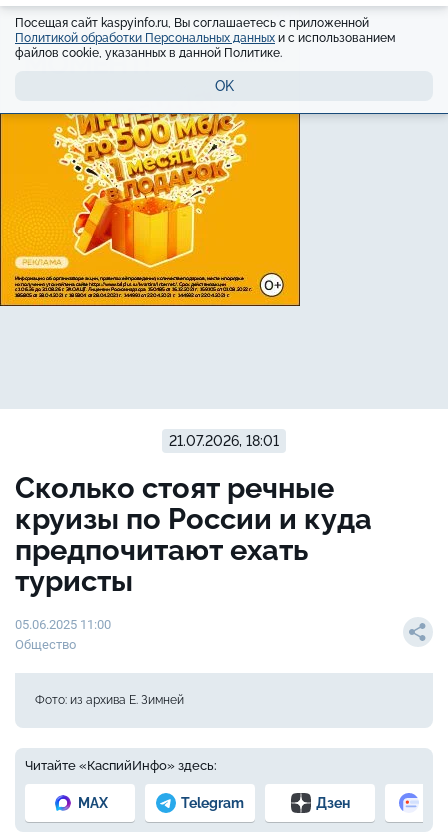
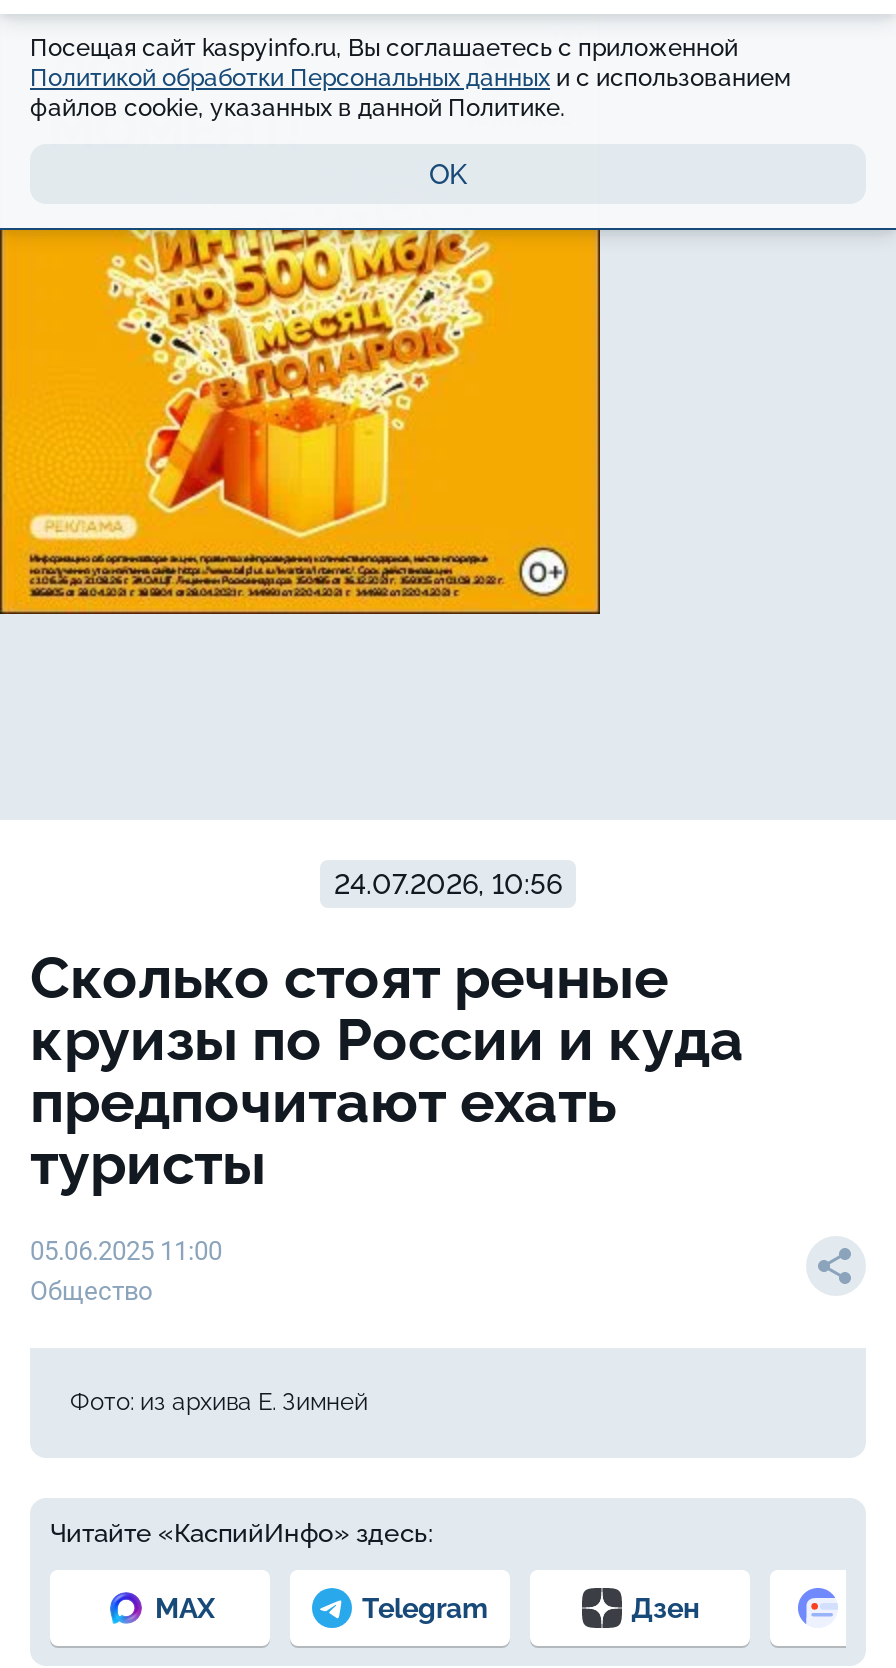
[169,433,279,449] 21.07.2026, 18:01 -> [334,868,562,900] 24.07.2026, 10:56

